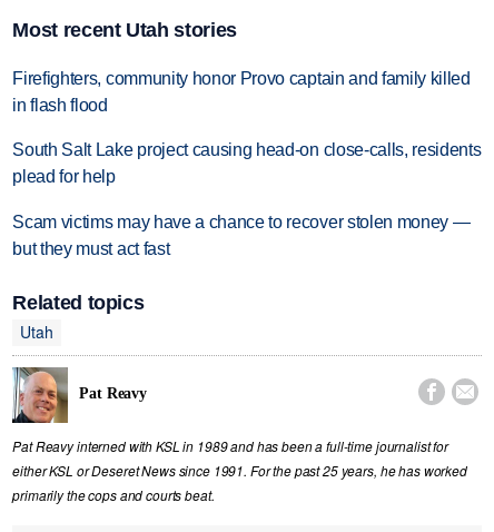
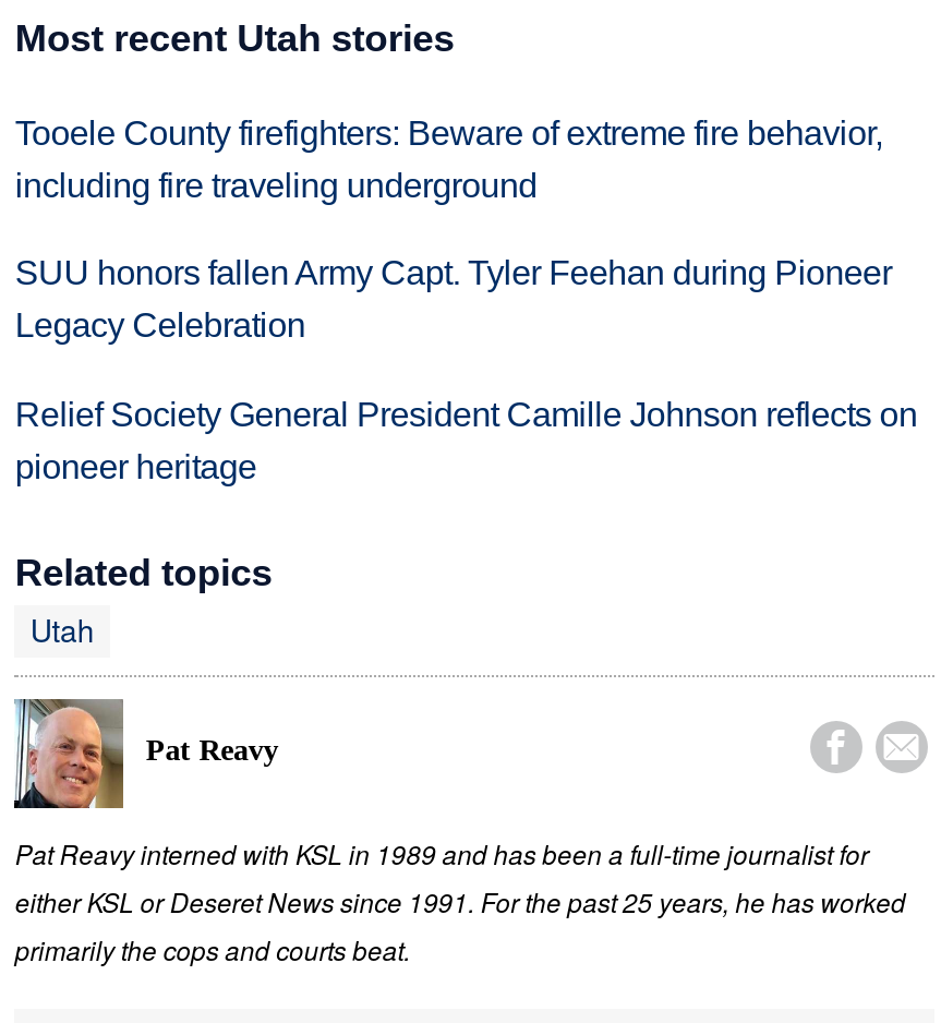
[13,69,470,114] Firefighters, community honor Provo captain and family killed | in flash flood -> [15,114,882,203] Tooele County firefighters: Beware of extreme fire behavior, | including fire traveling underground
[13,141,481,186] South Salt Lake project causing head-on close-calls, residents | plead for help -> [15,255,892,344] SUU honors fallen Army Capt. Tyler Feehan during Pioneer | Legacy Celebration
[13,213,470,259] Scam victims may have a chance to recover stolen money — | but they must act fast -> [15,397,917,486] Relief Society General President Camille Johnson reflects on | pioneer heritage

